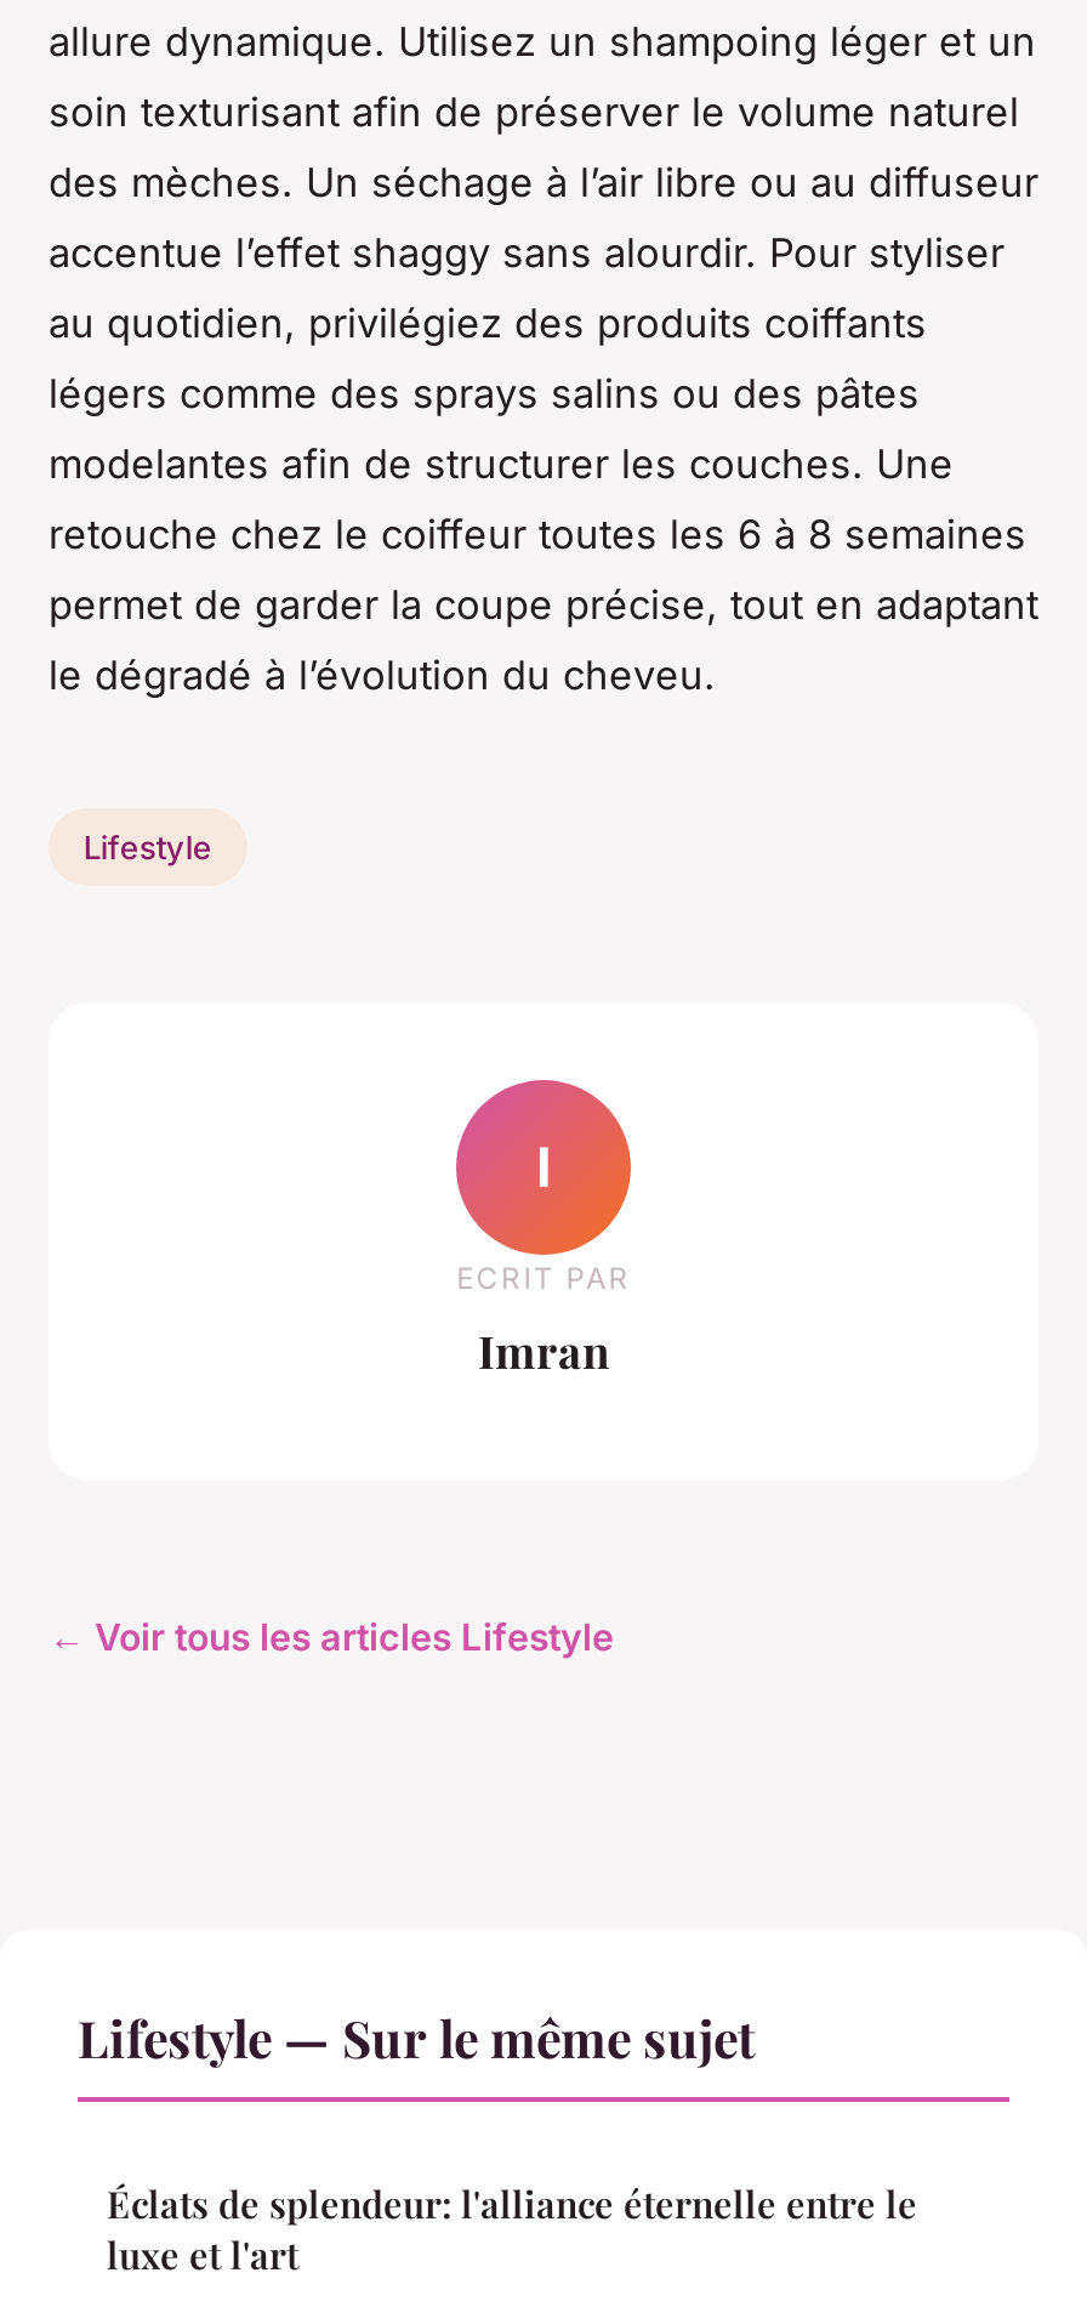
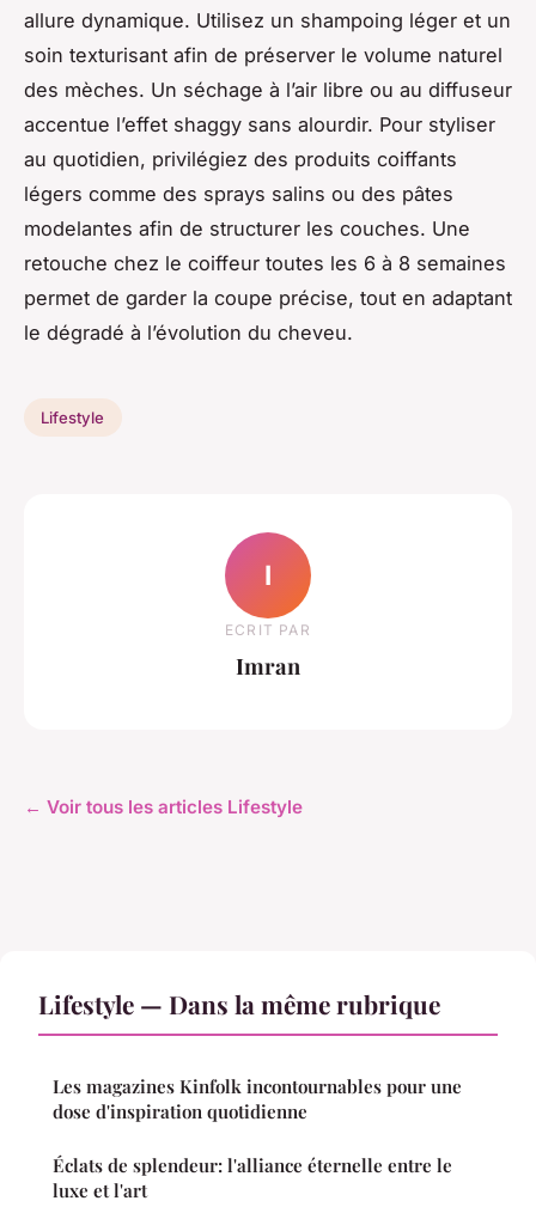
[78,2003,755,2071] Lifestyle — Sur le même sujet -> [38,987,462,1124] Lifestyle — Dans la même rubrique | Les magazines Kinfolk incontournables pour une | dose d'inspiration quotidienne

